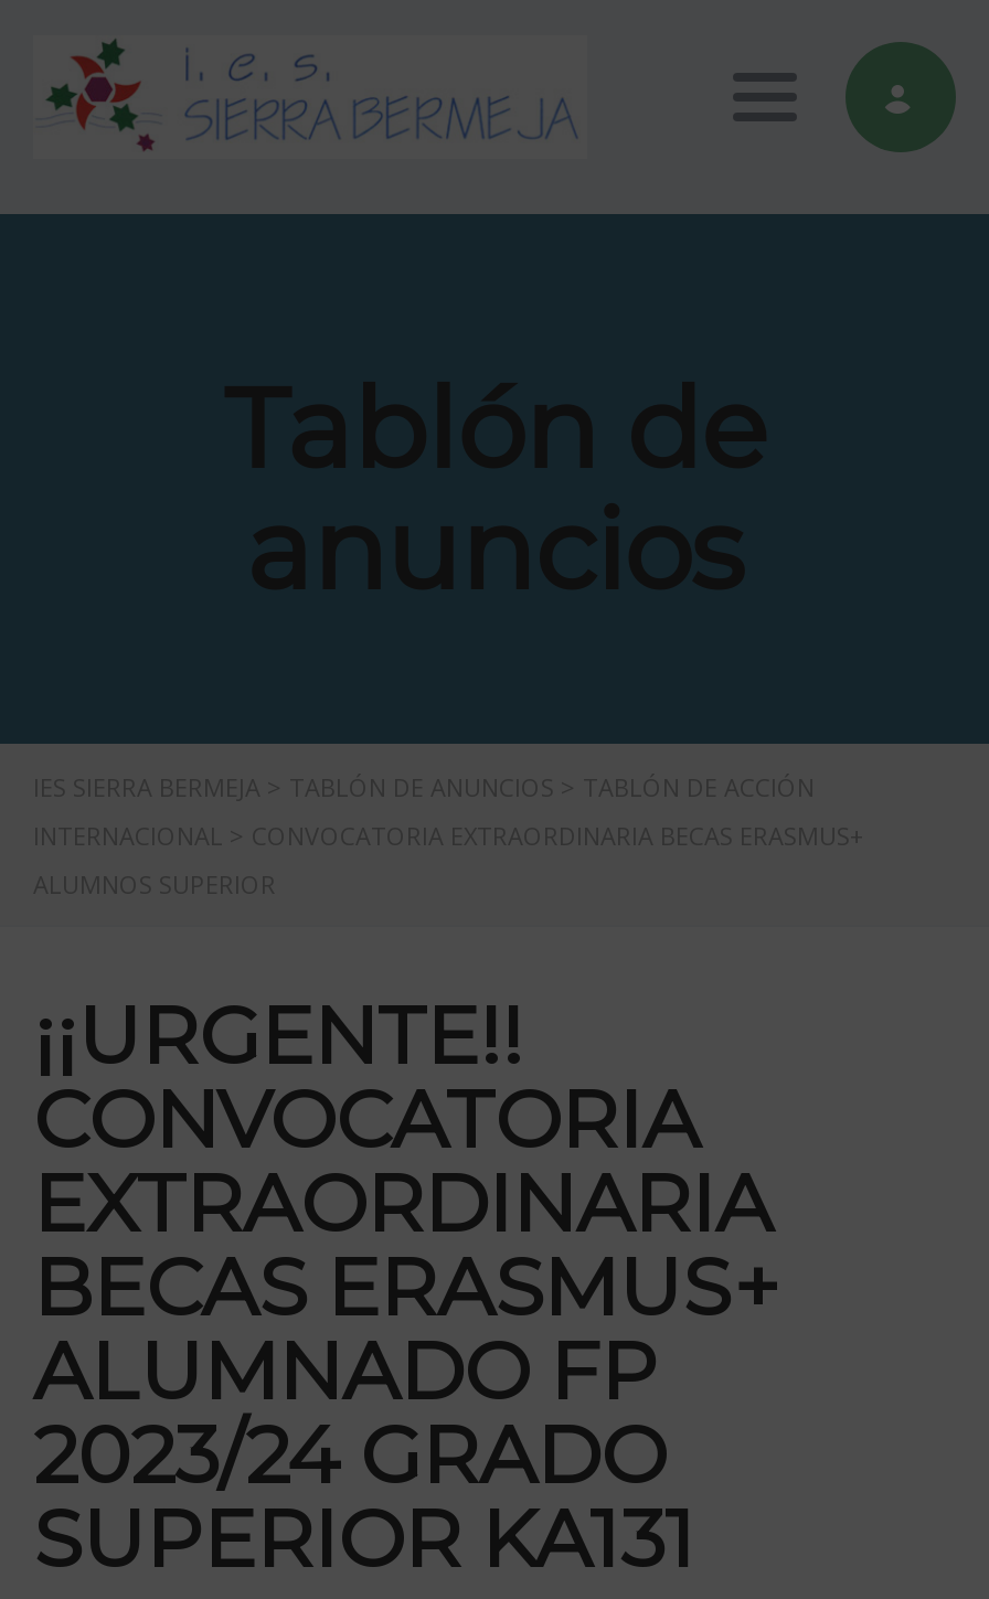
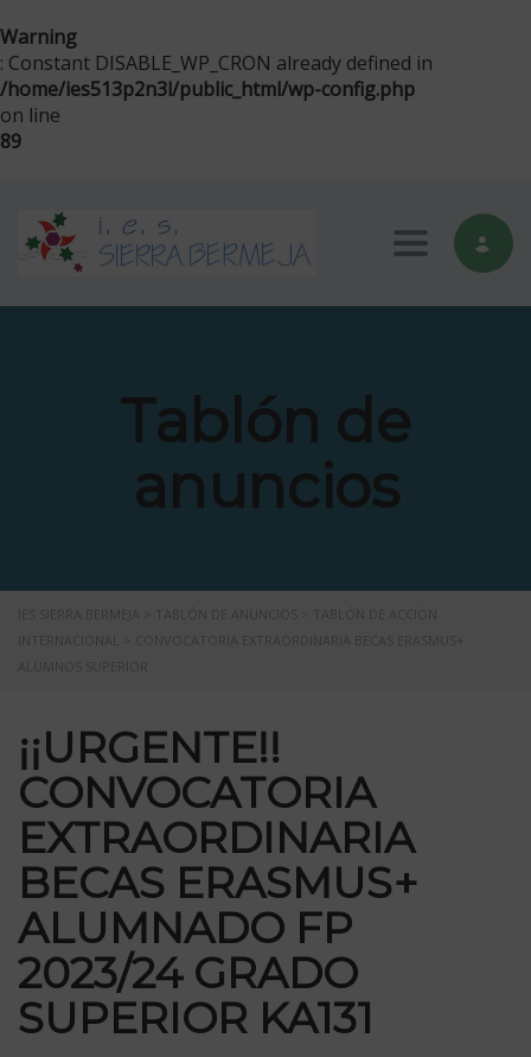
none -> [0,24,433,154] Warning | : Constant DISABLE_WP_CRON already defined in | /home/ies513p2n3l/public_html/wp-config.php | on line | 89

